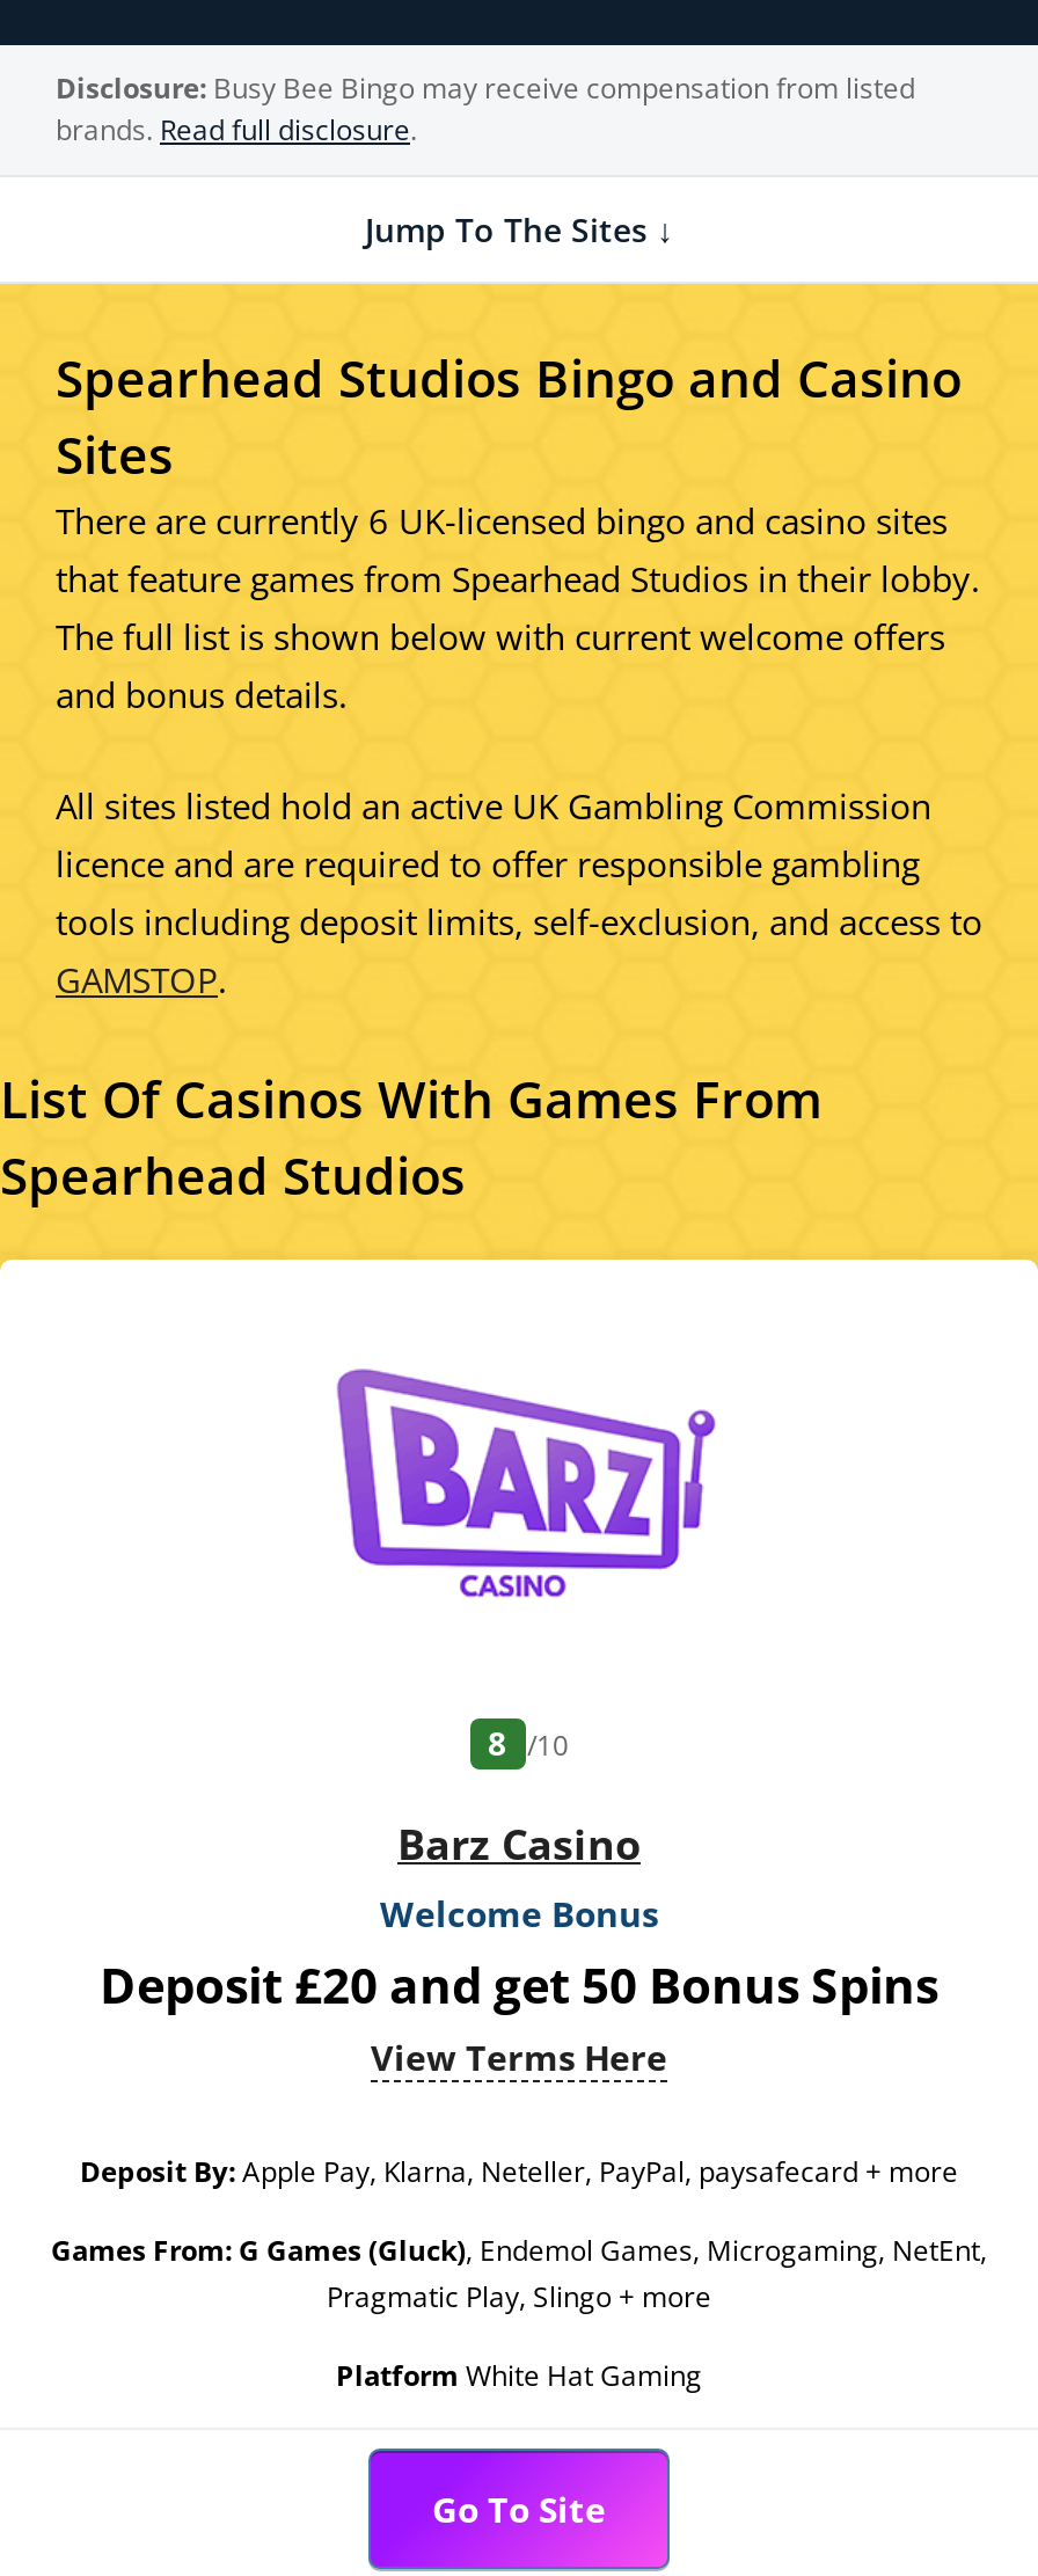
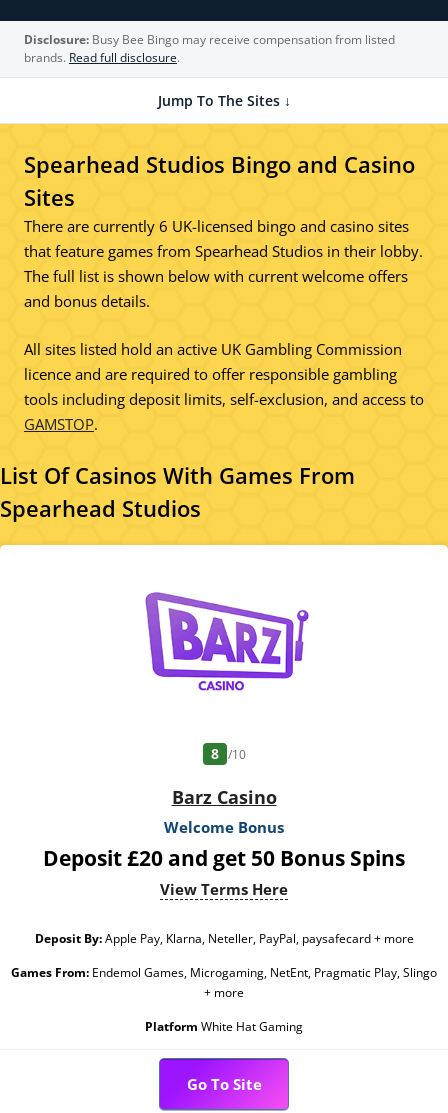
[51,2231,987,2316] Games From: G Games (Gluck), Endemol Games, Microgaming, NetEnt, | Pragmatic Play, Slingo + more -> [11,964,437,1001] Games From: Endemol Games, Microgaming, NetEnt, Pragmatic Play, Slingo | + more

